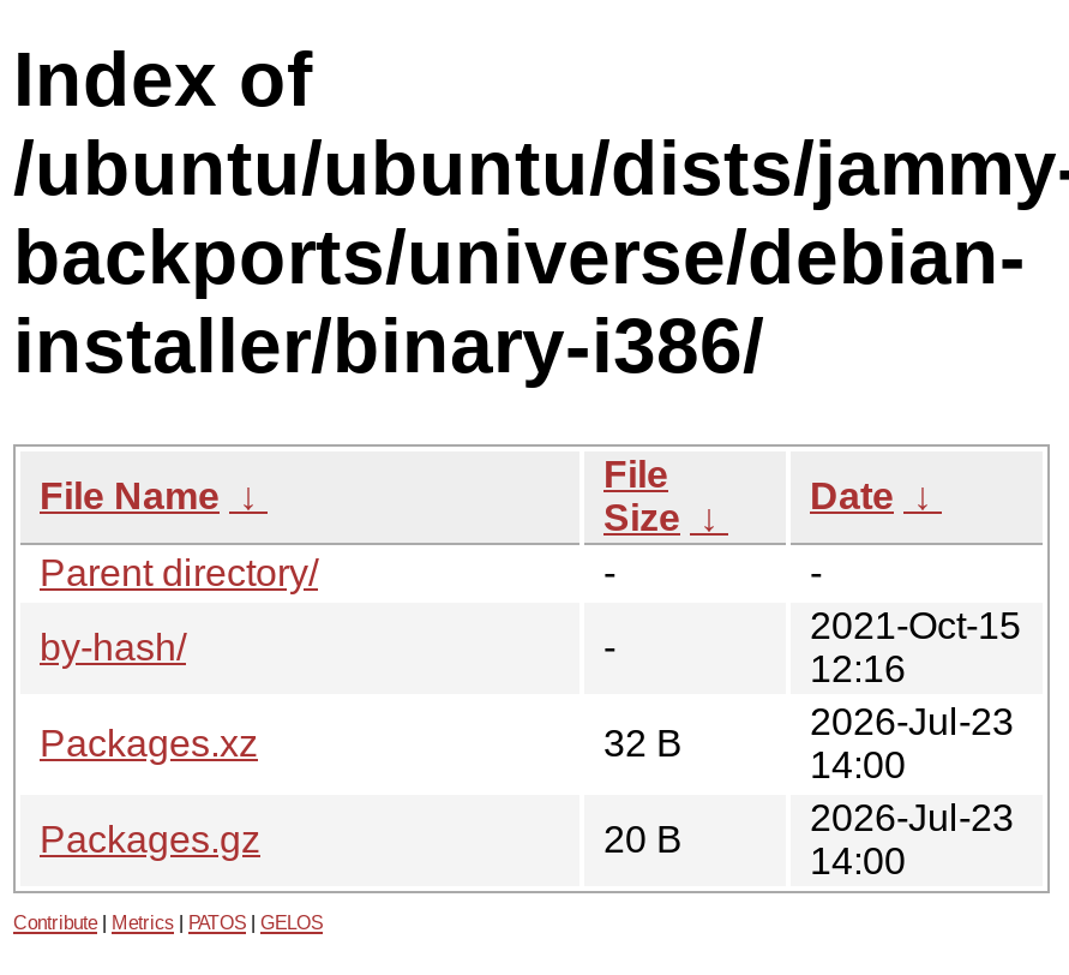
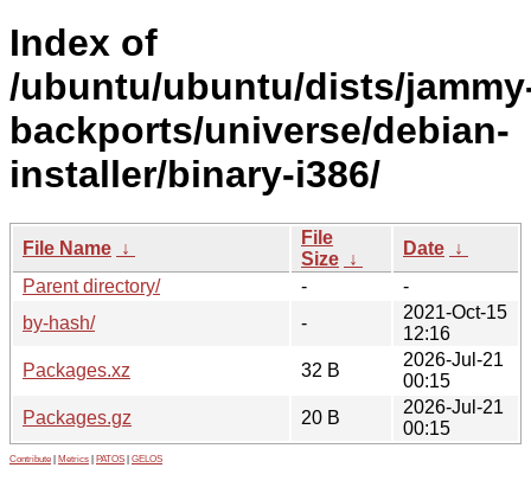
[810,701,1014,785] 2026-Jul-23 | 14:00 -> [403,349,504,391] 2026-Jul-21 | 00:15
[810,797,1014,881] 2026-Jul-23 | 14:00 -> [403,397,504,438] 2026-Jul-21 | 00:15

